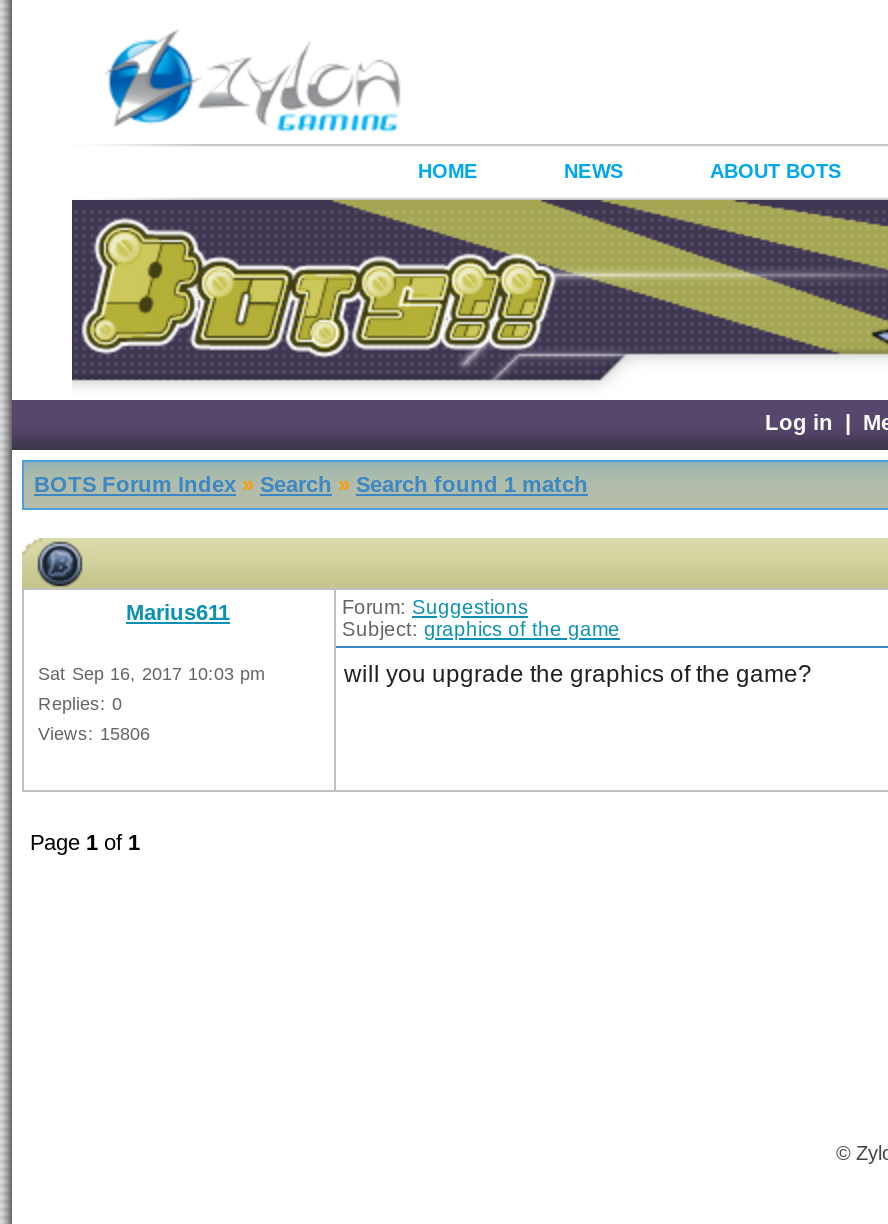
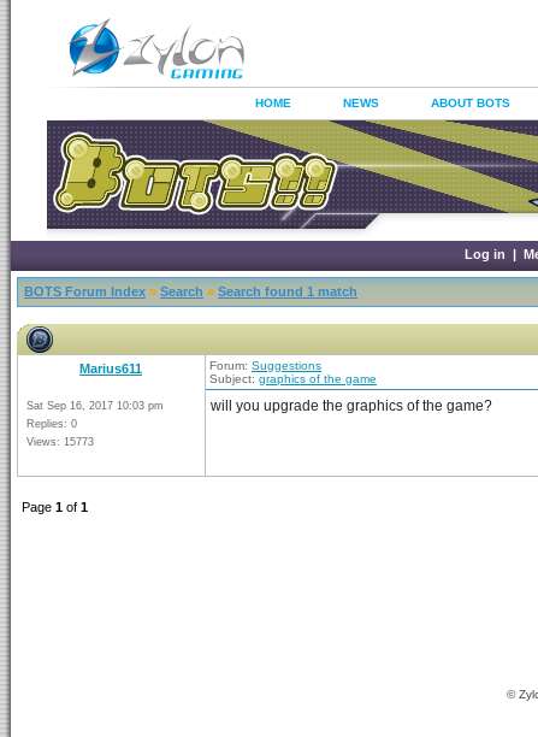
[38,724,150,744] Views: 15806 -> [26,436,94,448] Views: 15773

